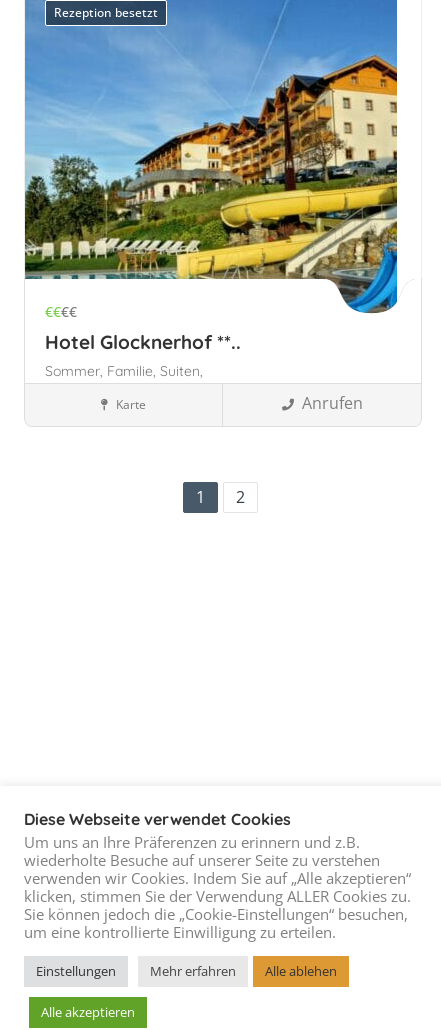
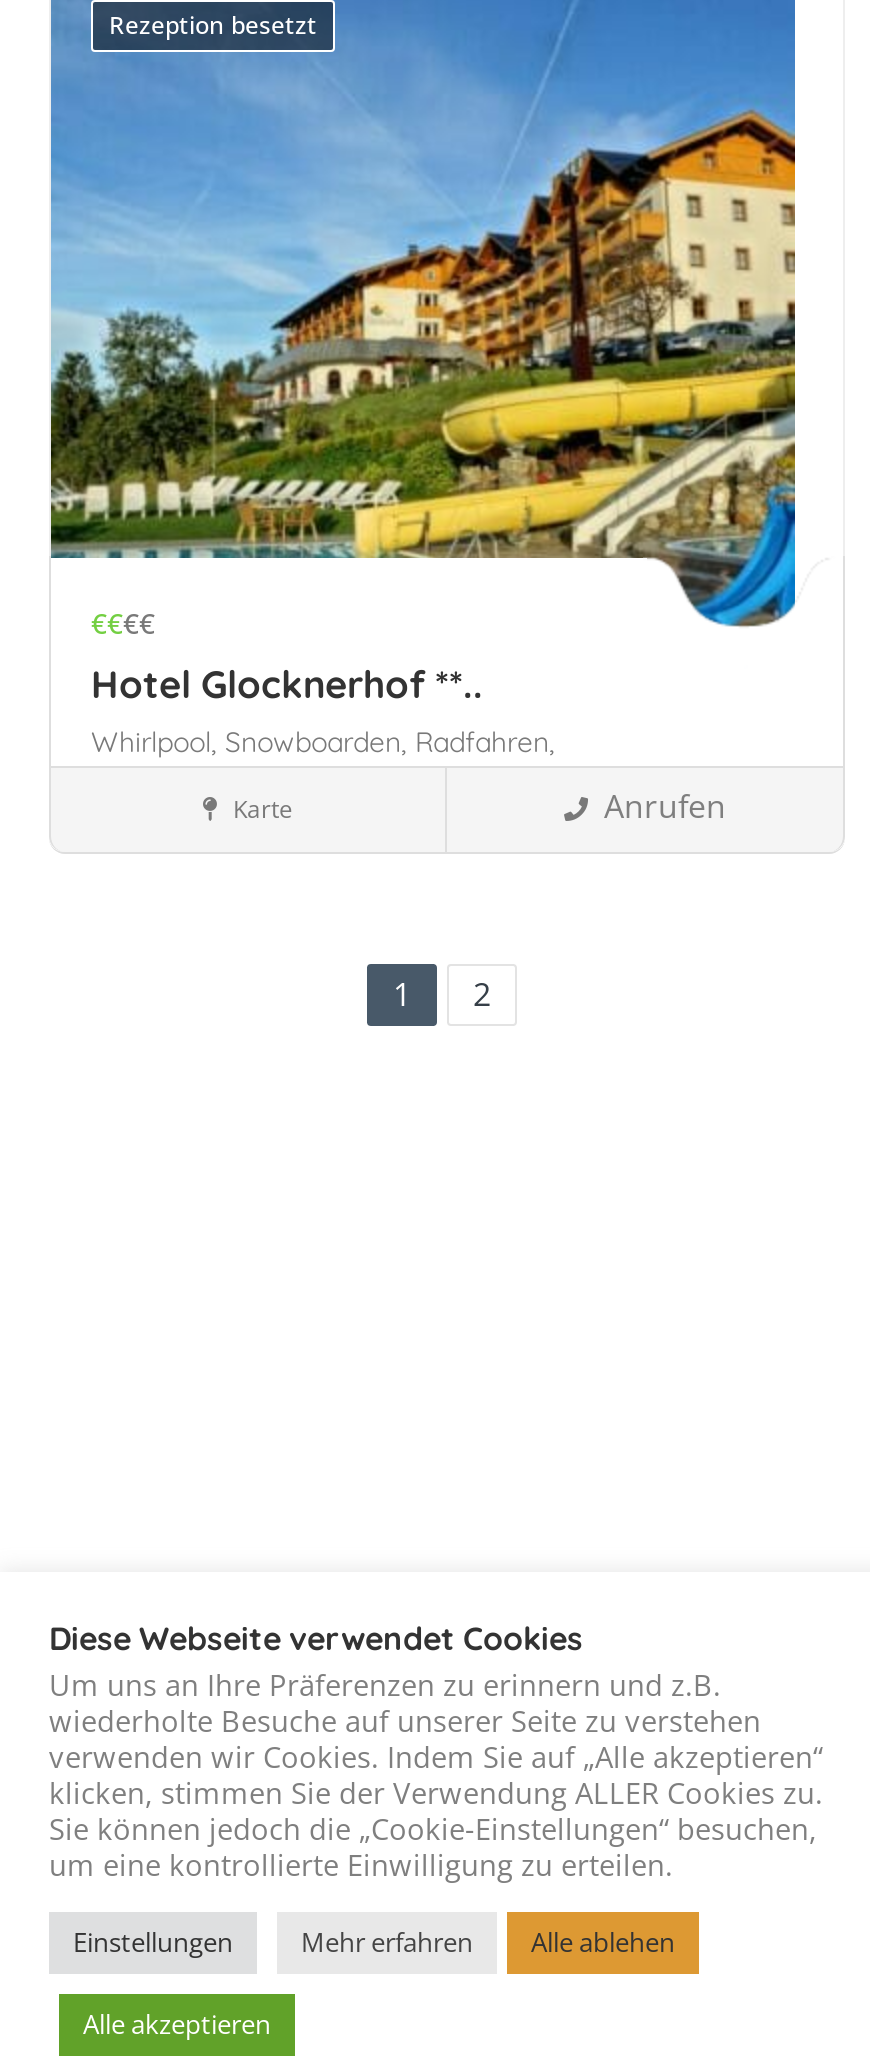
[45,362,203,380] Sommer, Familie, Suiten, -> [91,723,555,759] Whirlpool, Snowboarden, Radfahren,

